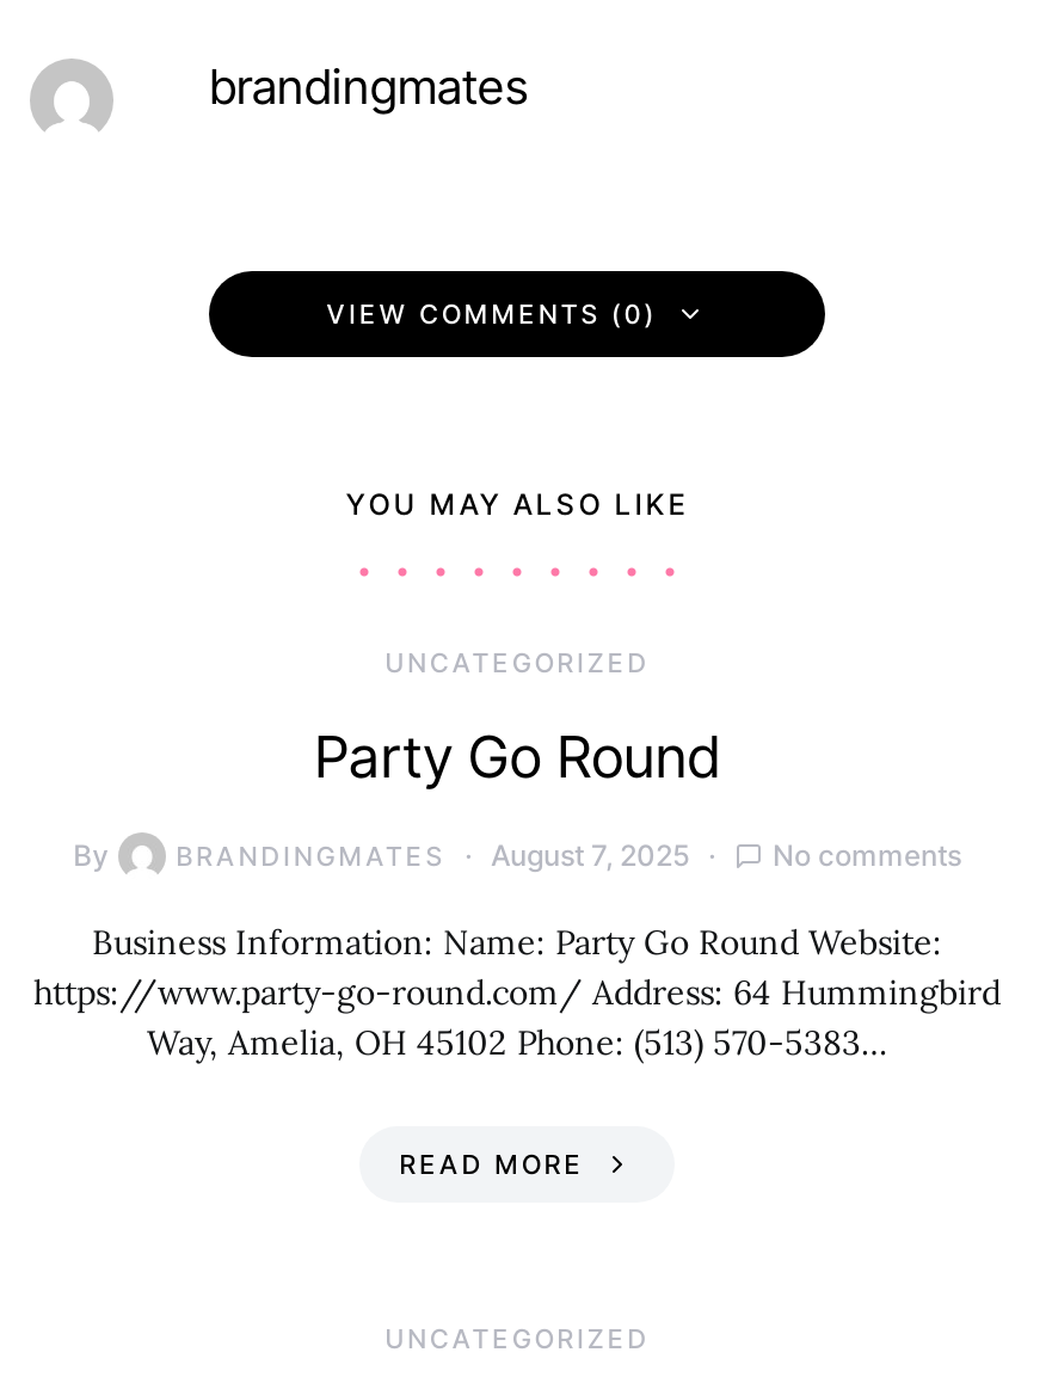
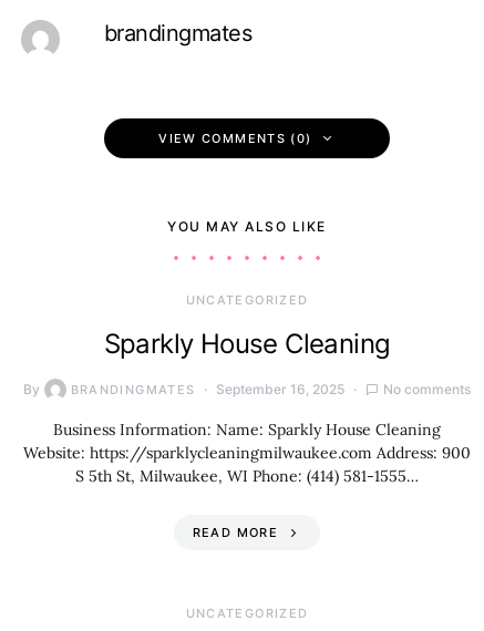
[313,723,721,792] Party Go Round -> [104,328,390,360] Sparkly House Cleaning
[73,837,689,873] By BRANDINGMATES August 7, 2025 -> [23,381,345,397] By BRANDINGMATES September 16, 2025
[33,921,1001,1064] Business Information: Name: Party Go Round Website: | https://www.party-go-round.com/ Address: 64 Hummingbird | Way, Amelia, OH 45102 Phone: (513) 570-5383… -> [23,420,471,486] Business Information: Name: Sparkly House Cleaning | Website: https://sparklycleaningmilwaukee.com Address: 900 | S 5th St, Milwaukee, WI Phone: (414) 581-1555…

